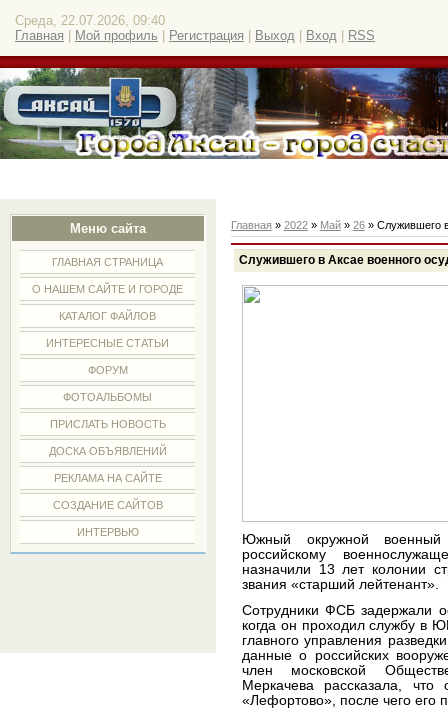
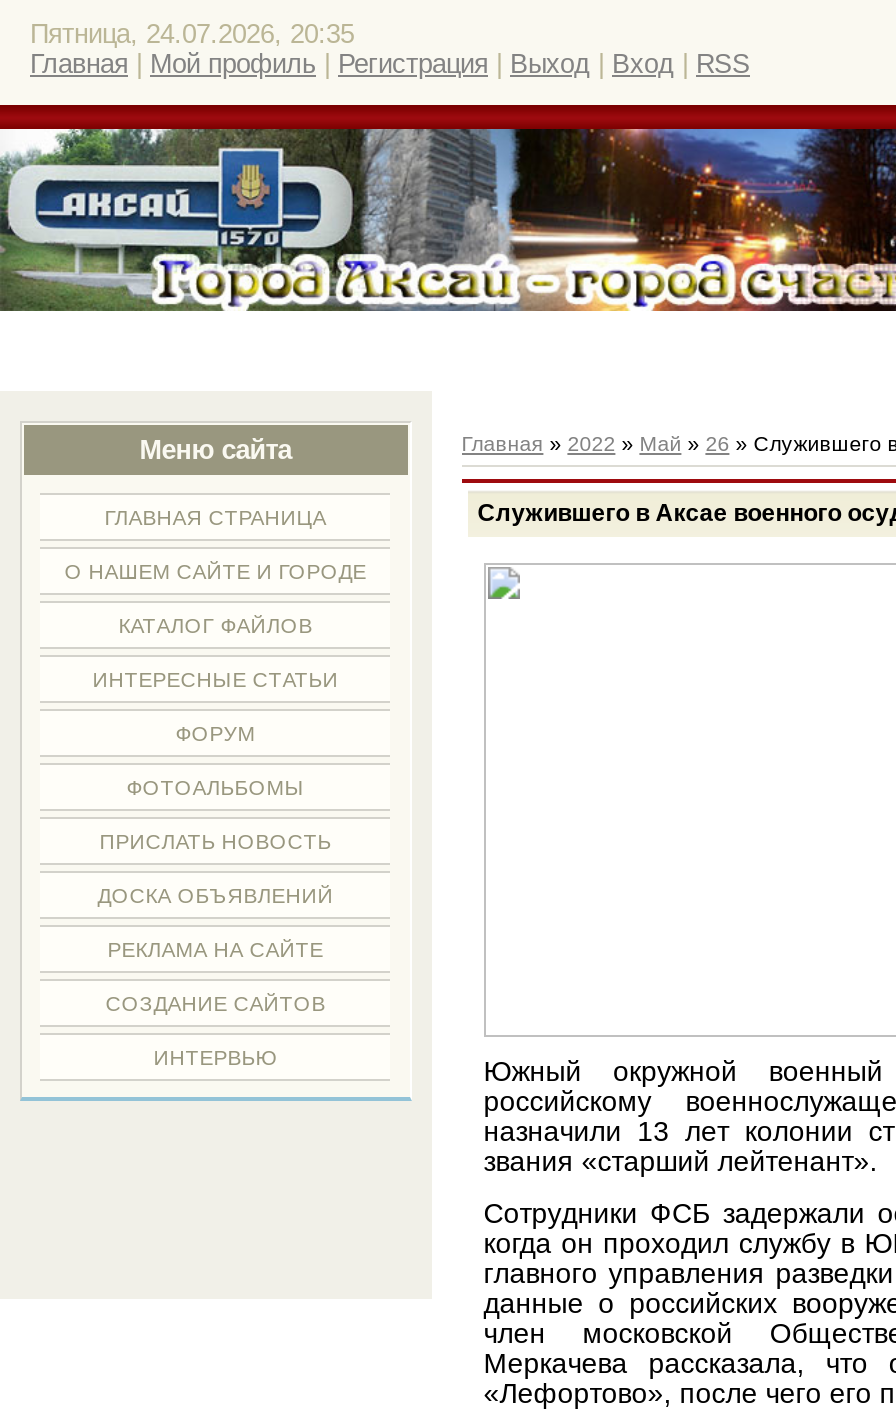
[15,13,165,28] Среда, 22.07.2026, 09:40 -> [30,19,354,49] Пятница, 24.07.2026, 20:35

